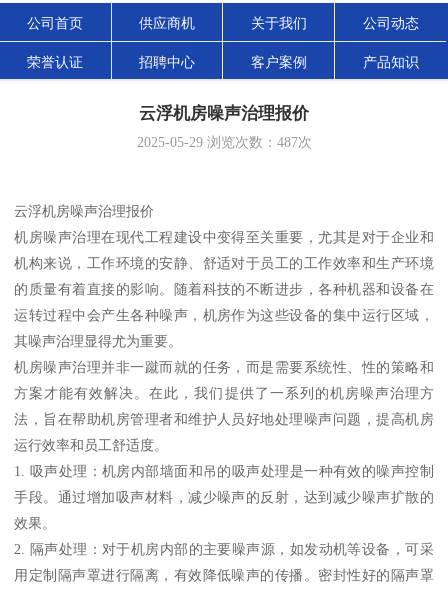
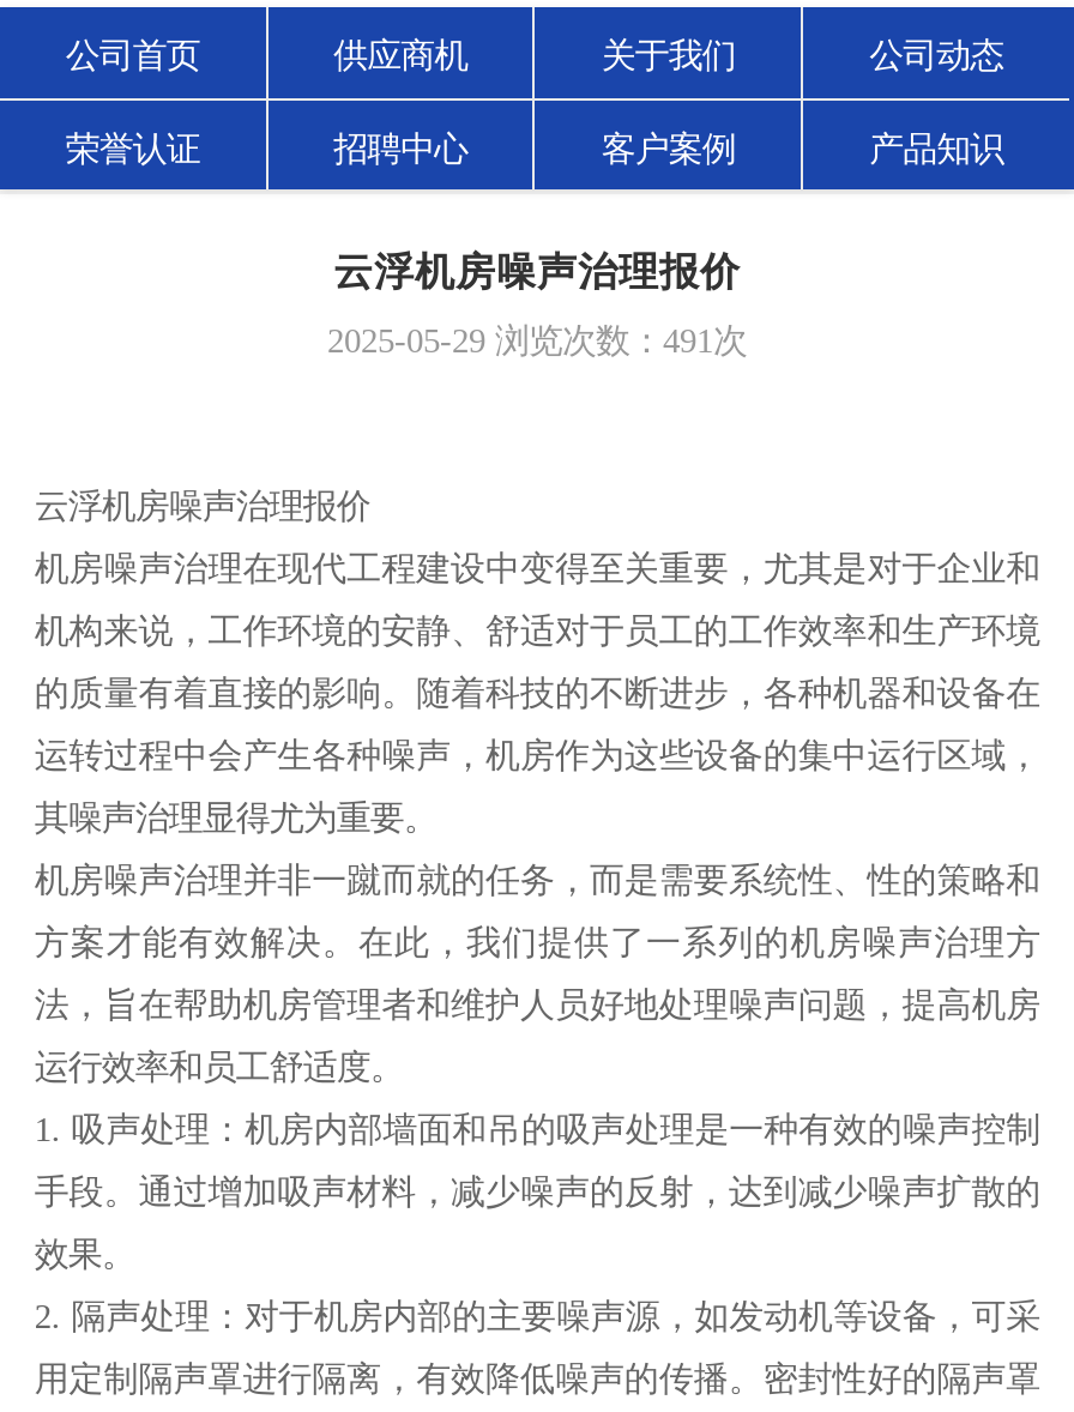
[136,134,311,150] 2025-05-29浏览次数：487次 -> [327,322,747,361] 2025-05-29浏览次数：491次

